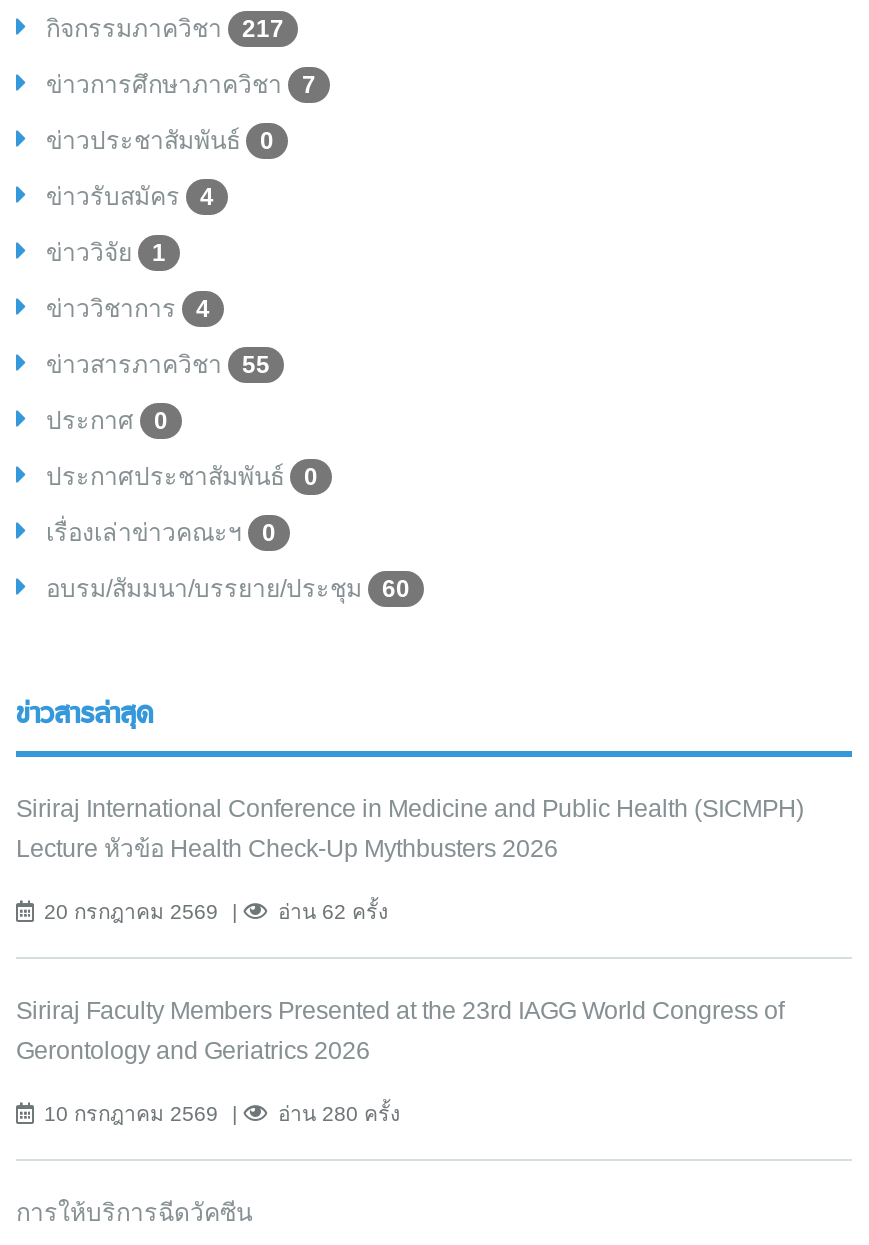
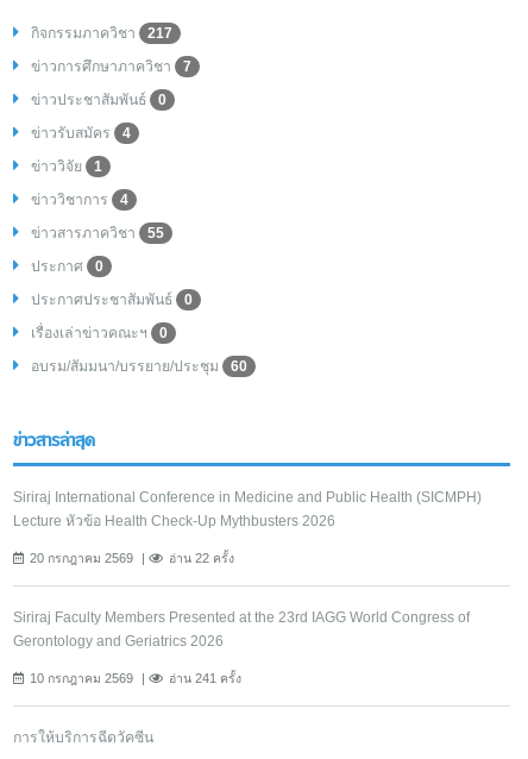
[278,900,388,924] อ่าน 62 ครั้ง -> [169,551,234,566] อ่าน 22 ครั้ง
[278,1102,400,1126] อ่าน 280 ครั้ง -> [169,671,241,686] อ่าน 241 ครั้ง

